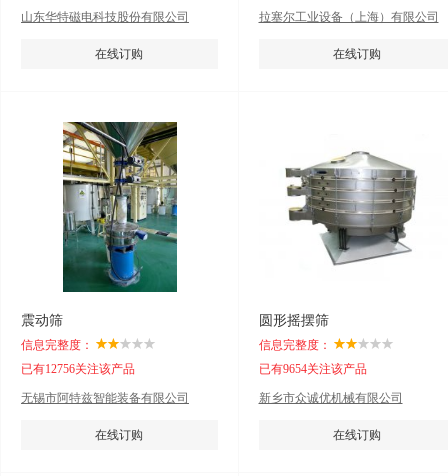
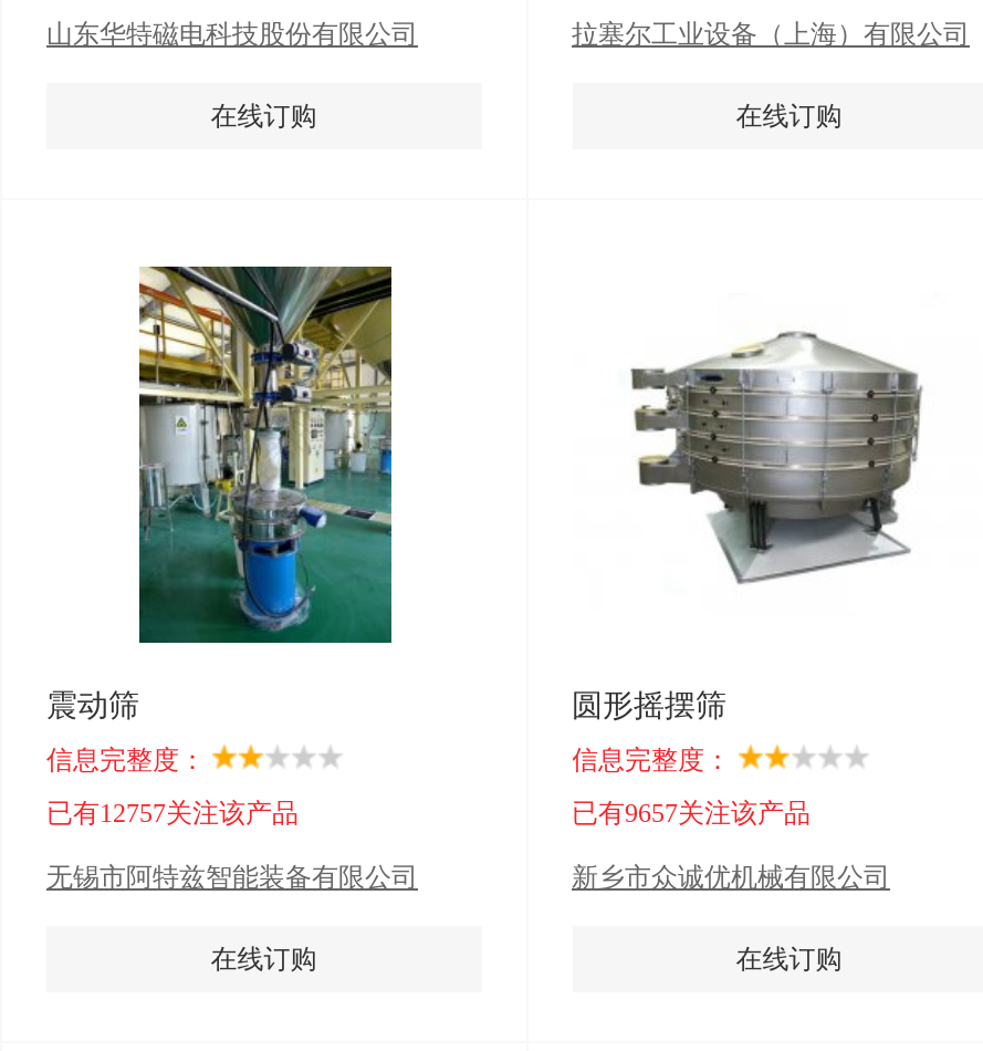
[21,362,135,376] 已有12756关注该产品 -> [46,798,299,829] 已有12757关注该产品
[258,362,366,376] 已有9654关注该产品 -> [572,798,811,829] 已有9657关注该产品

